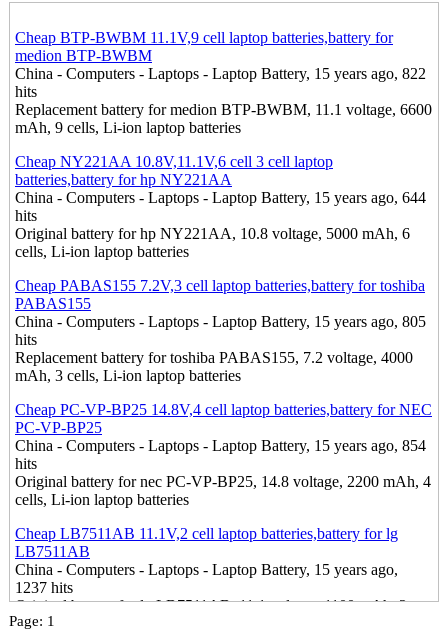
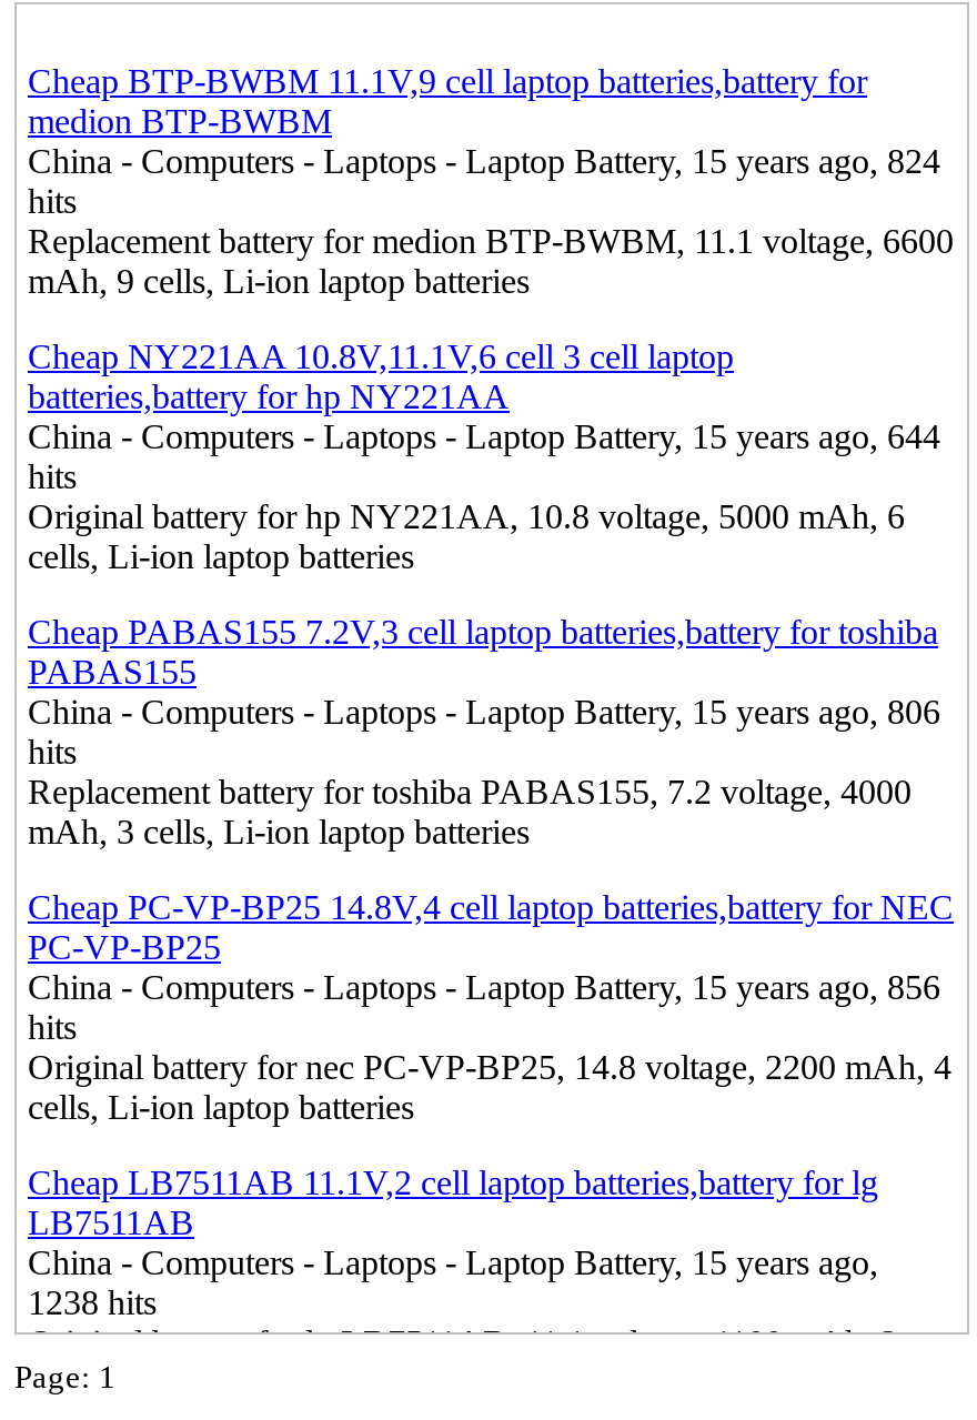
[15,65,426,82] China - Computers - Laptops - Laptop Battery, 15 years ago, 822 -> [28,143,940,181] China - Computers - Laptops - Laptop Battery, 15 years ago, 824
[15,313,426,330] China - Computers - Laptops - Laptop Battery, 15 years ago, 805 -> [28,694,940,732] China - Computers - Laptops - Laptop Battery, 15 years ago, 806
[15,437,426,454] China - Computers - Laptops - Laptop Battery, 15 years ago, 854 -> [28,969,940,1007] China - Computers - Laptops - Laptop Battery, 15 years ago, 856
[15,579,73,596] 1237 hits -> [28,1285,157,1322] 1238 hits

